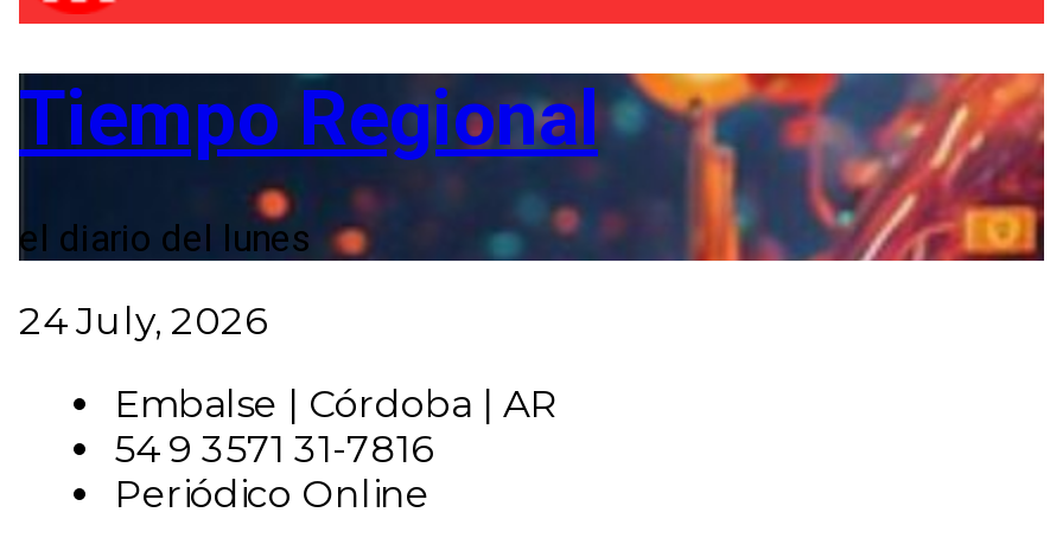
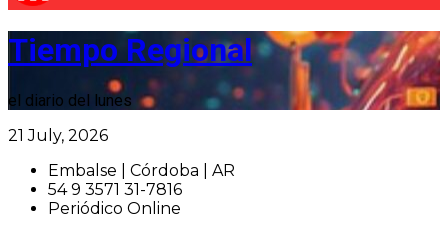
[19,298,266,343] 24 July, 2026 -> [8,126,108,145] 21 July, 2026

